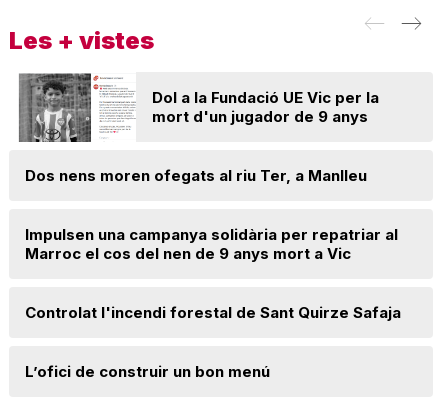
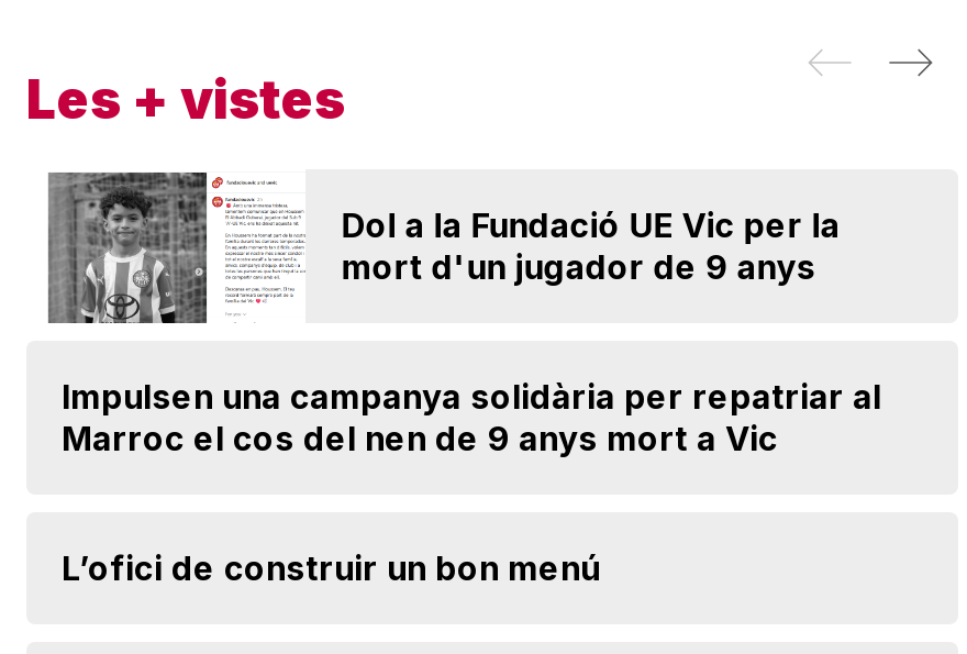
[25,166,367,185] Dos nens moren ofegats al riu Ter, a Manlleu -> none
[25,303,401,322] Controlat l'incendi forestal de Sant Quirze Safaja -> none

